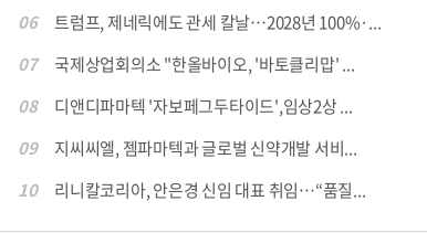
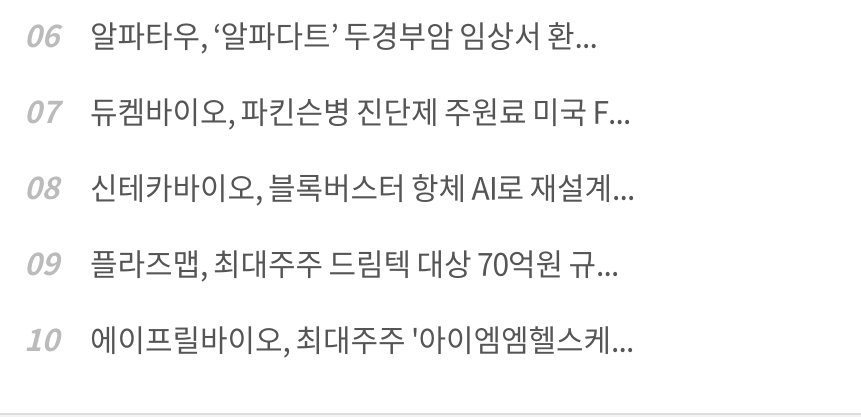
[54,10,381,35] 트럼프, 제네릭에도 관세 칼날…2028년 100%·... -> [90,14,597,58] 알파타우, ‘알파다트’ 두경부암 임상서 환...
[54,52,354,77] 국제상업회의소 "한올바이오, '바토클리맙' ... -> [90,90,630,134] 듀켐바이오, 파킨슨병 진단제 주원료 미국 F...
[54,94,352,119] 디앤디파마텍 '자보페그두타이드',임상2상 ... -> [90,166,634,210] 신테카바이오, 블록버스터 항체 AI로 재설계...
[54,136,357,161] 지씨씨엘, 젬파마텍과 글로벌 신약개발 서비... -> [90,242,618,286] 플라즈맵, 최대주주 드림텍 대상 70억원 규...
[54,178,365,203] 리니칼코리아, 안은경 신임 대표 취임…“품질... -> [90,318,634,362] 에이프릴바이오, 최대주주 '아이엠엠헬스케...

